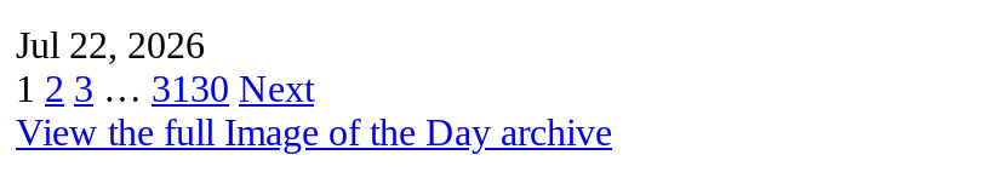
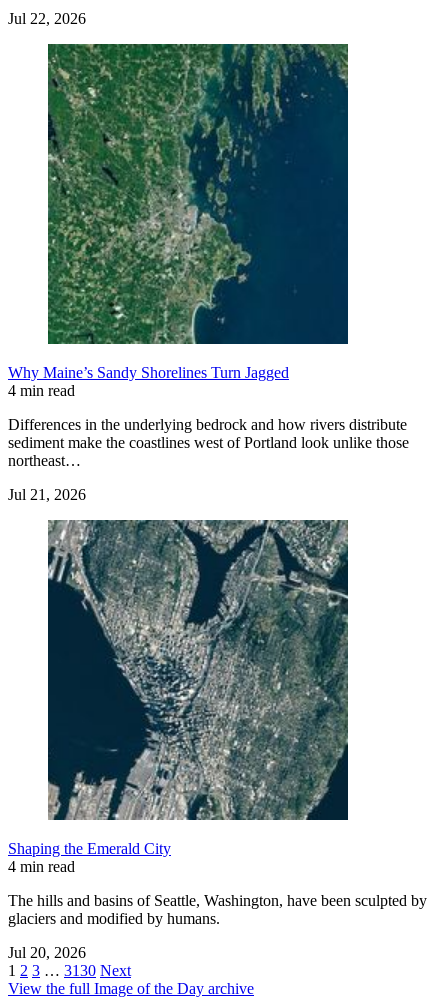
none -> [8,43,409,503] [image] | Why Maine’s Sandy Shorelines Turn Jagged | 4 min read | Differences in the underlying bedrock and how rivers distribute | sediment make the coastlines west of Portland look unlike those | northeast… | Jul 21, 2026
none -> [8,519,427,961] [image] | Shaping the Emerald City | 4 min read | The hills and basins of Seattle, Washington, have been sculpted by | glaciers and modified by humans. | Jul 20, 2026

